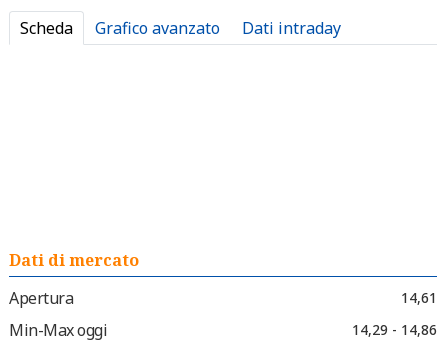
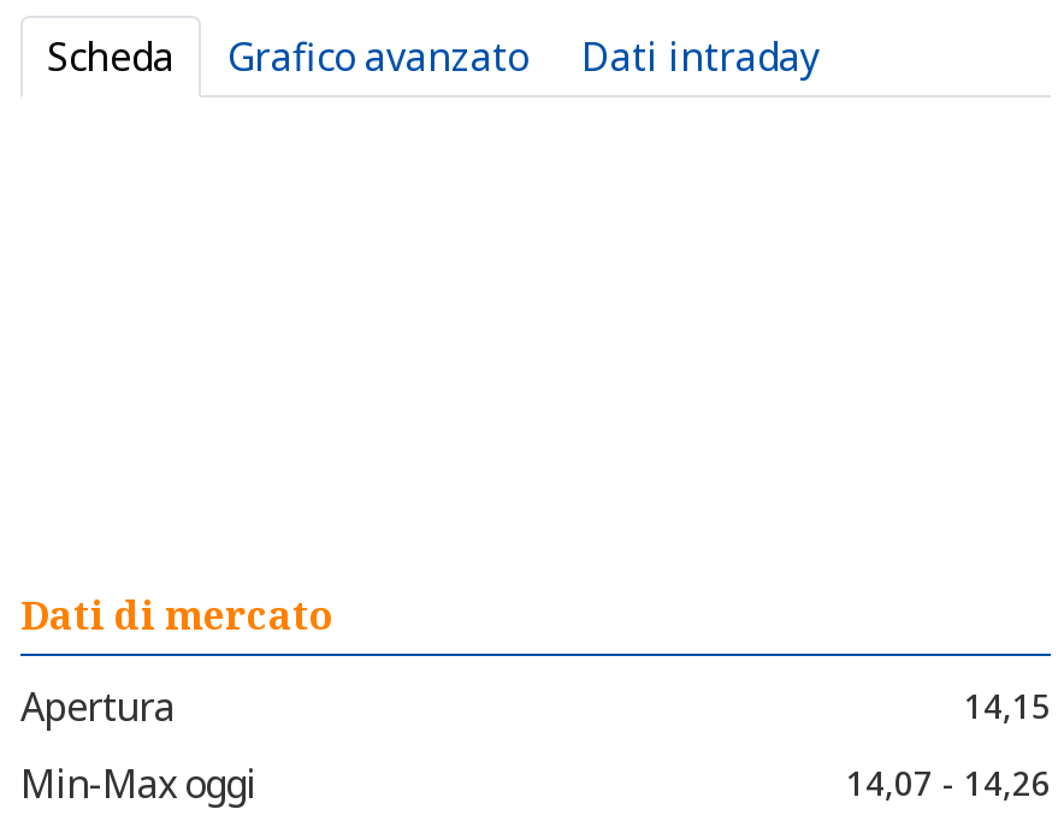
[401,288,437,307] 14,61 -> [964,683,1051,728] 14,15
[352,320,437,339] 14,29 - 14,86 -> [846,760,1051,805] 14,07 - 14,26

